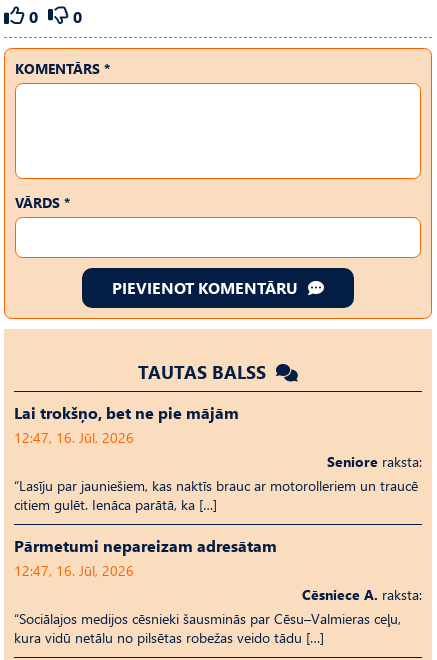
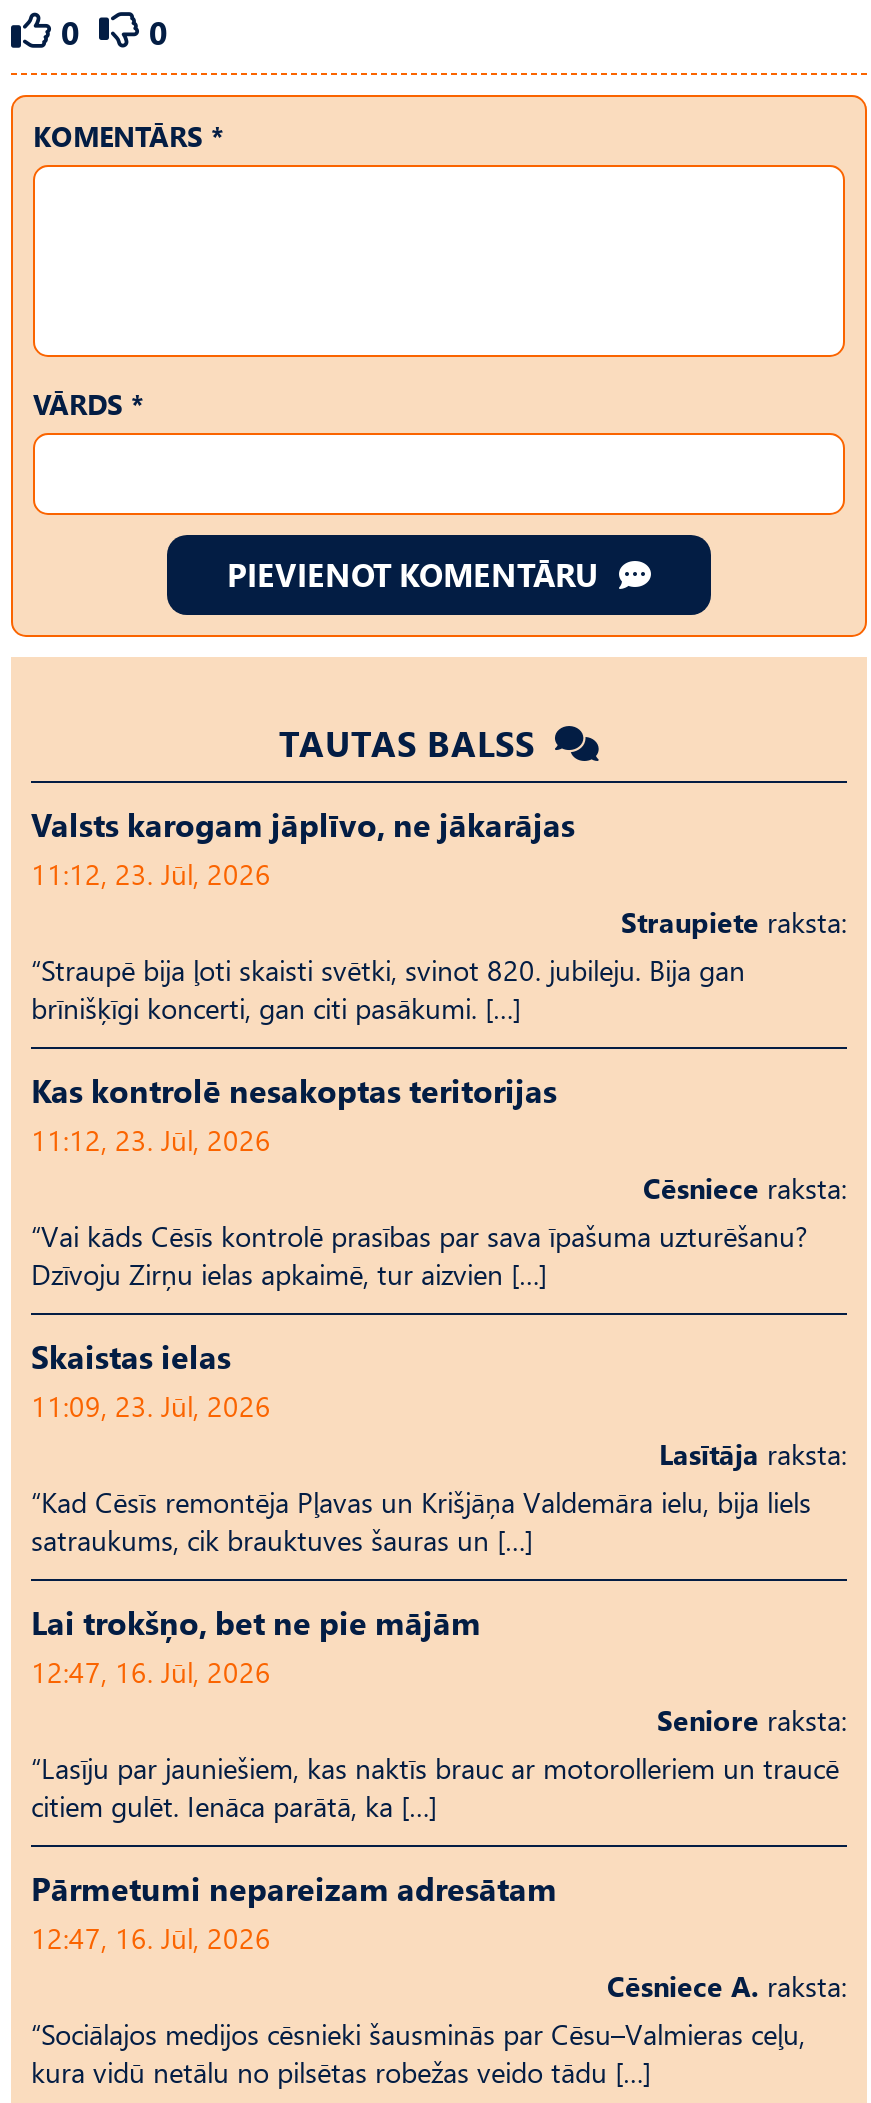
none -> [31,802,847,1558] Valsts karogam jāplīvo, ne jākarājas | 11:12, 23. Jūl, 2026 | Straupiete raksta: | “Straupē bija ļoti skaisti svētki, svinot 820. jubileju. Bija gan | brīnišķīgi koncerti, gan citi pasākumi. […] | Kas kontrolē nesakoptas teritorijas | 11:12, 23. Jūl, 2026 | Cēsniece raksta: | “Vai kāds Cēsīs kontrolē prasības par sava īpašuma uzturēšanu? | Dzīvoju Zirņu ielas apkaimē, tur aizvien […] | Skaistas ielas | 11:09, 23. Jūl, 2026 | Lasītāja raksta: | “Kad Cēsīs remontēja Pļavas un Krišjāņa Valdemāra ielu, bija liels | satraukums, cik brauktuves šauras un […]

